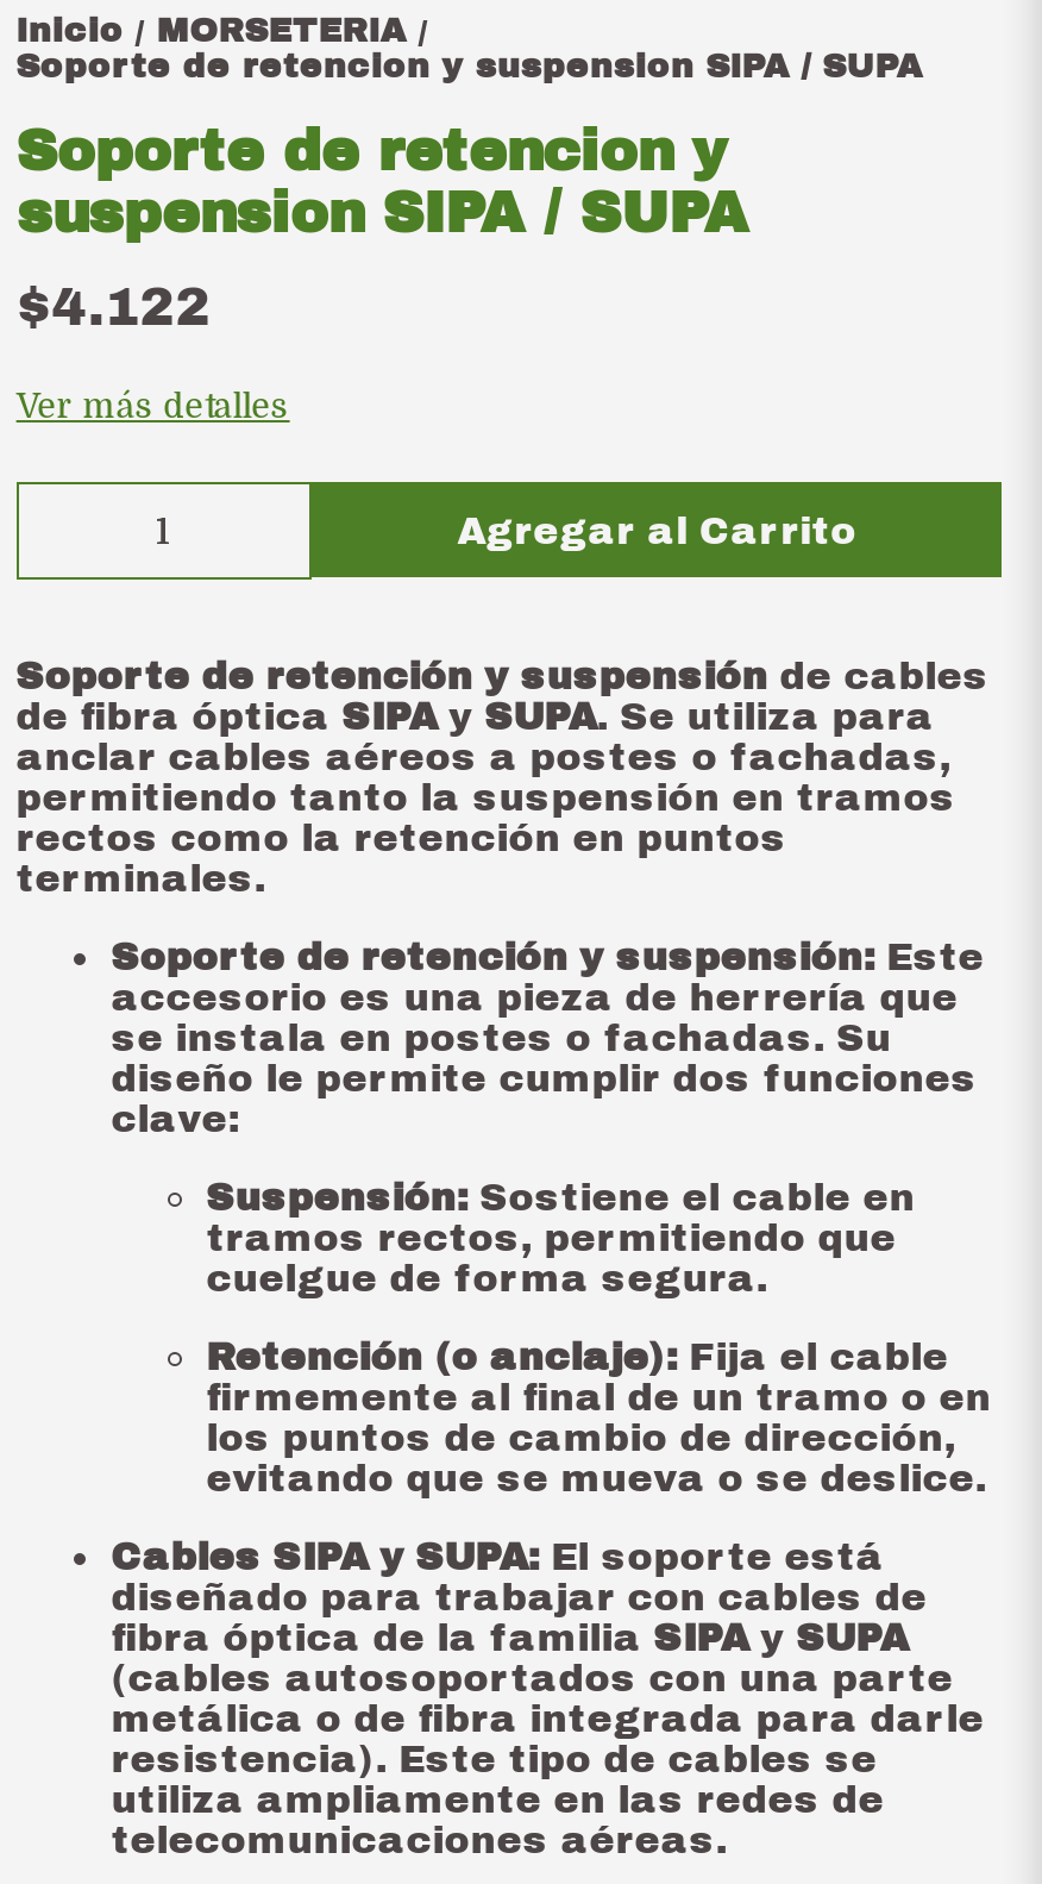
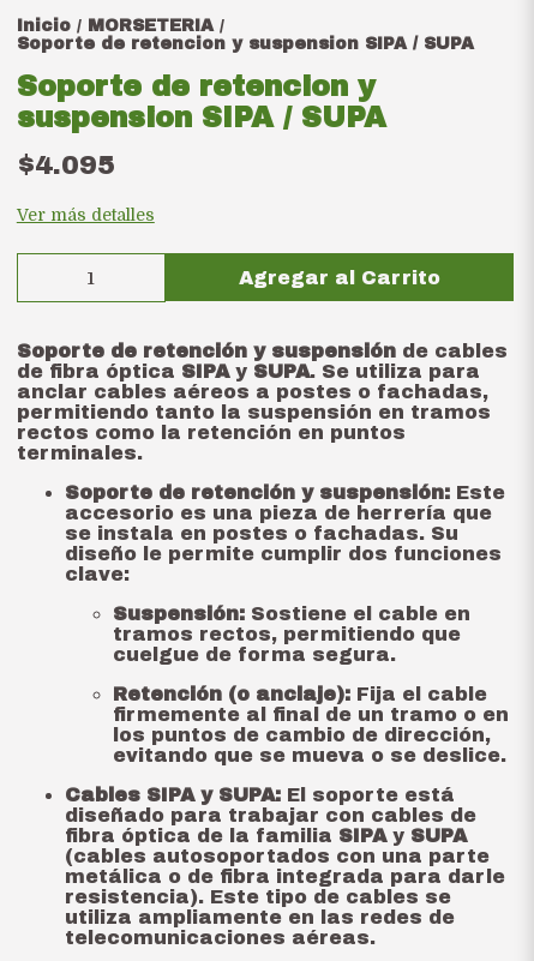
[16,280,211,337] $4.122 -> [17,151,115,180] $4.095

